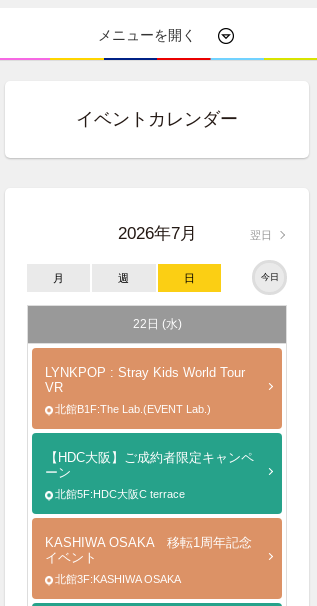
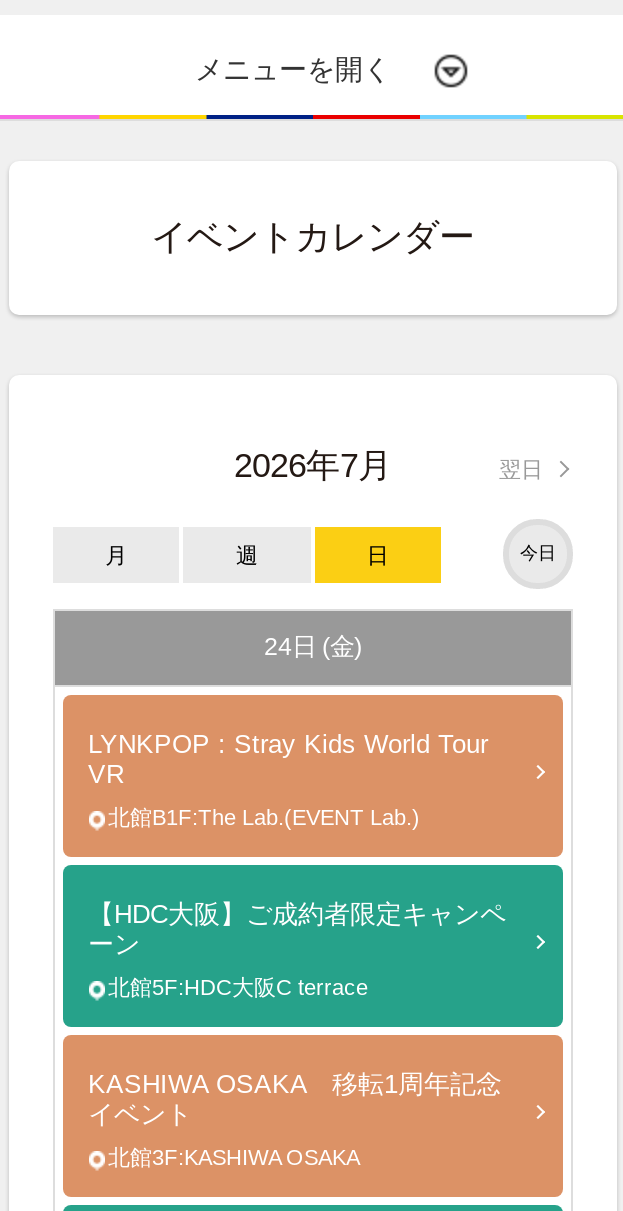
[132,317,181,331] 22日 (水) -> [264,633,362,661] 24日 (金)

